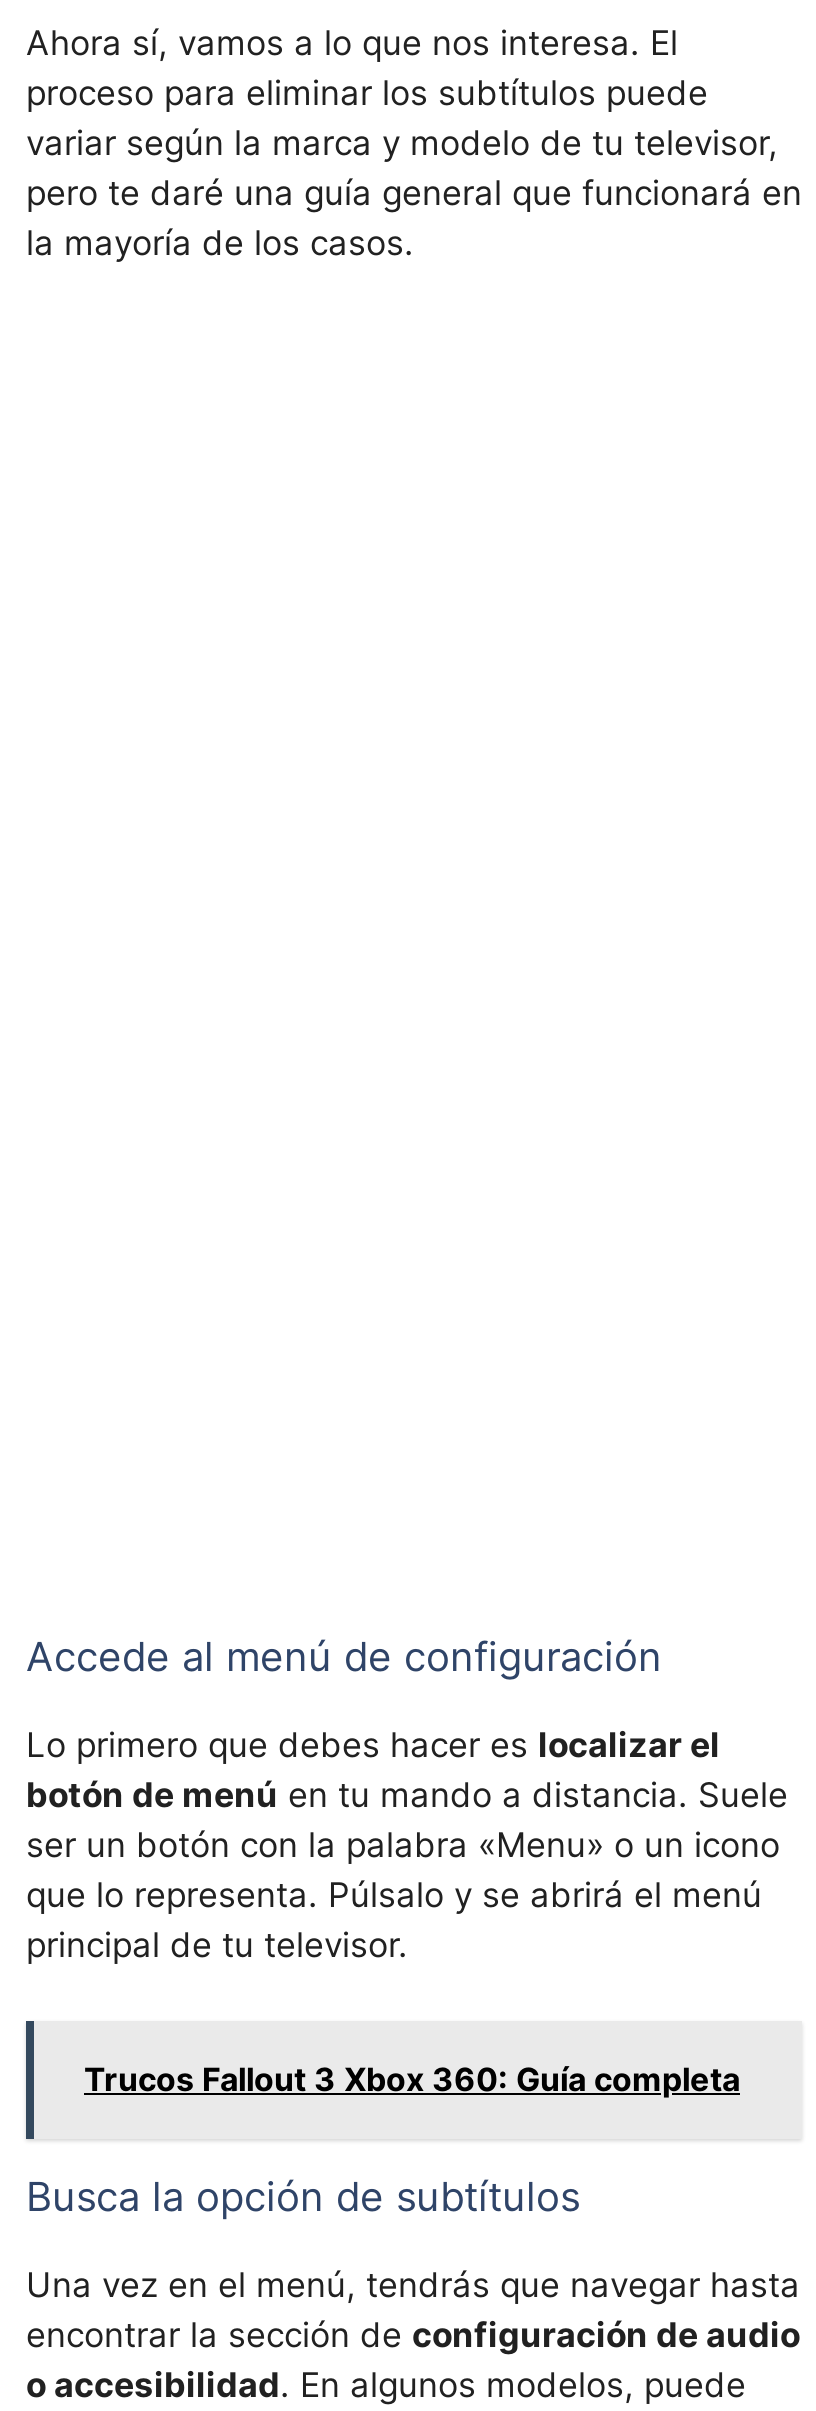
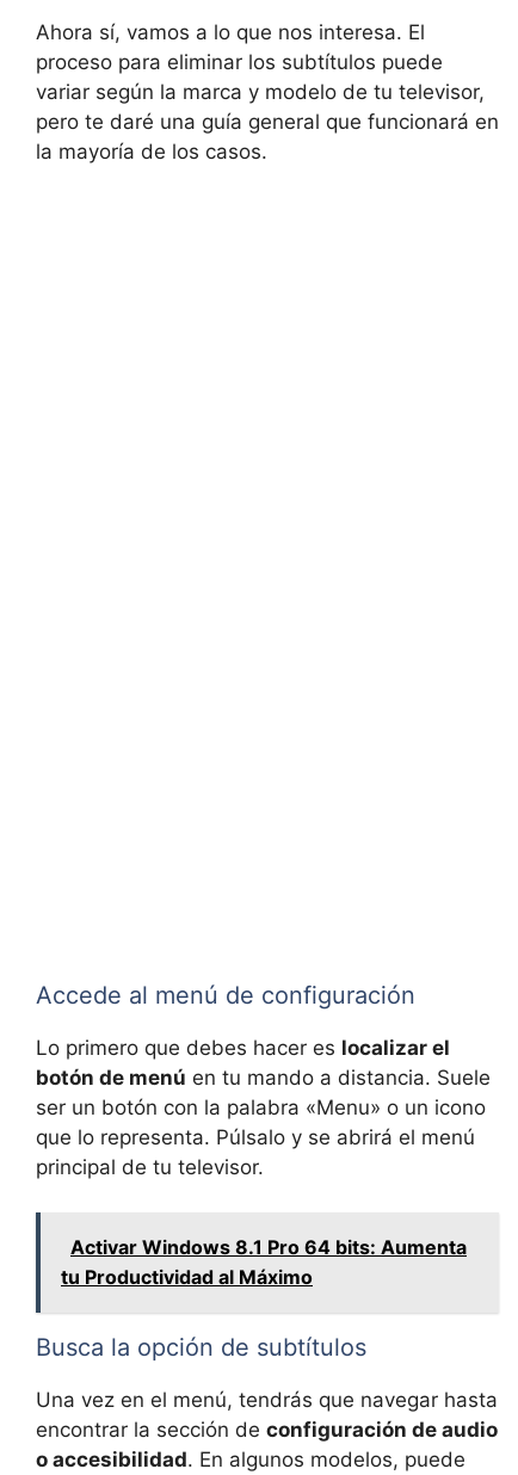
[84,2059,740,2099] Trucos Fallout 3 Xbox 360: Guía completa -> [61,1235,467,1289] Activar Windows 8.1 Pro 64 bits: Aumenta | tu Productividad al Máximo

